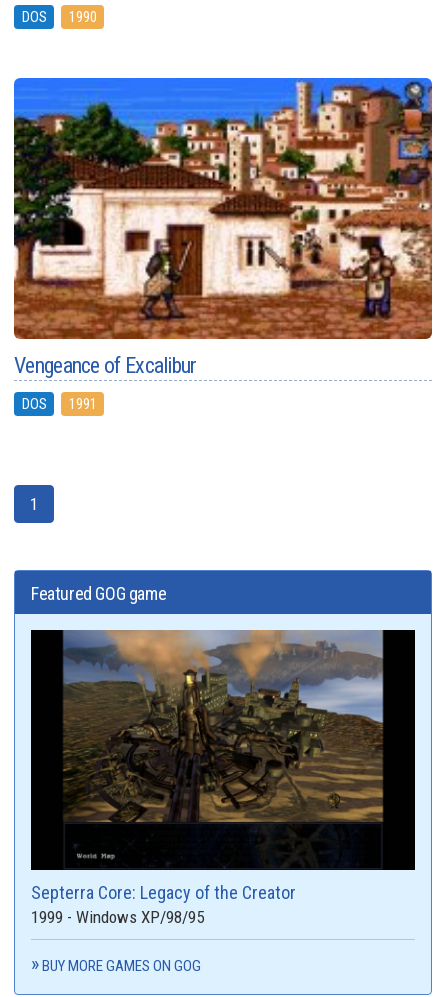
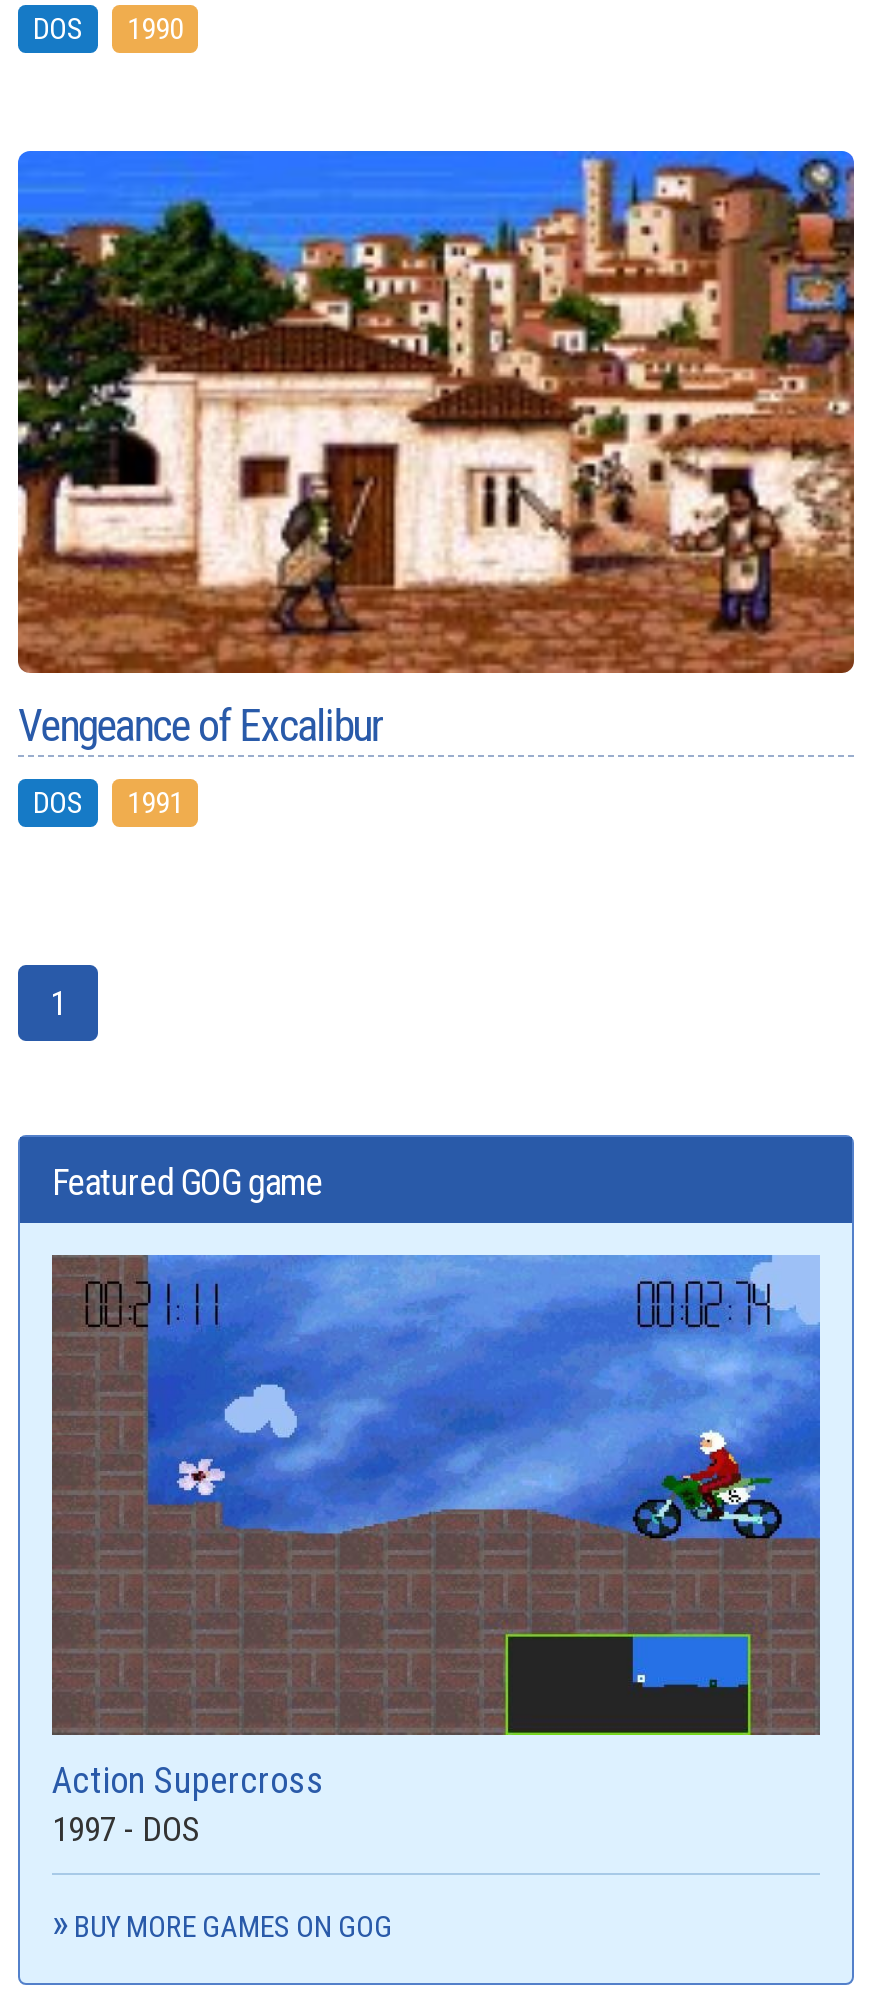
[30,629,416,927] [image] | Septerra Core: Legacy of the Creator | 1999 - Windows XP/98/95 -> [50,1253,822,1850] [image] | Action Supercross | 1997 - DOS

